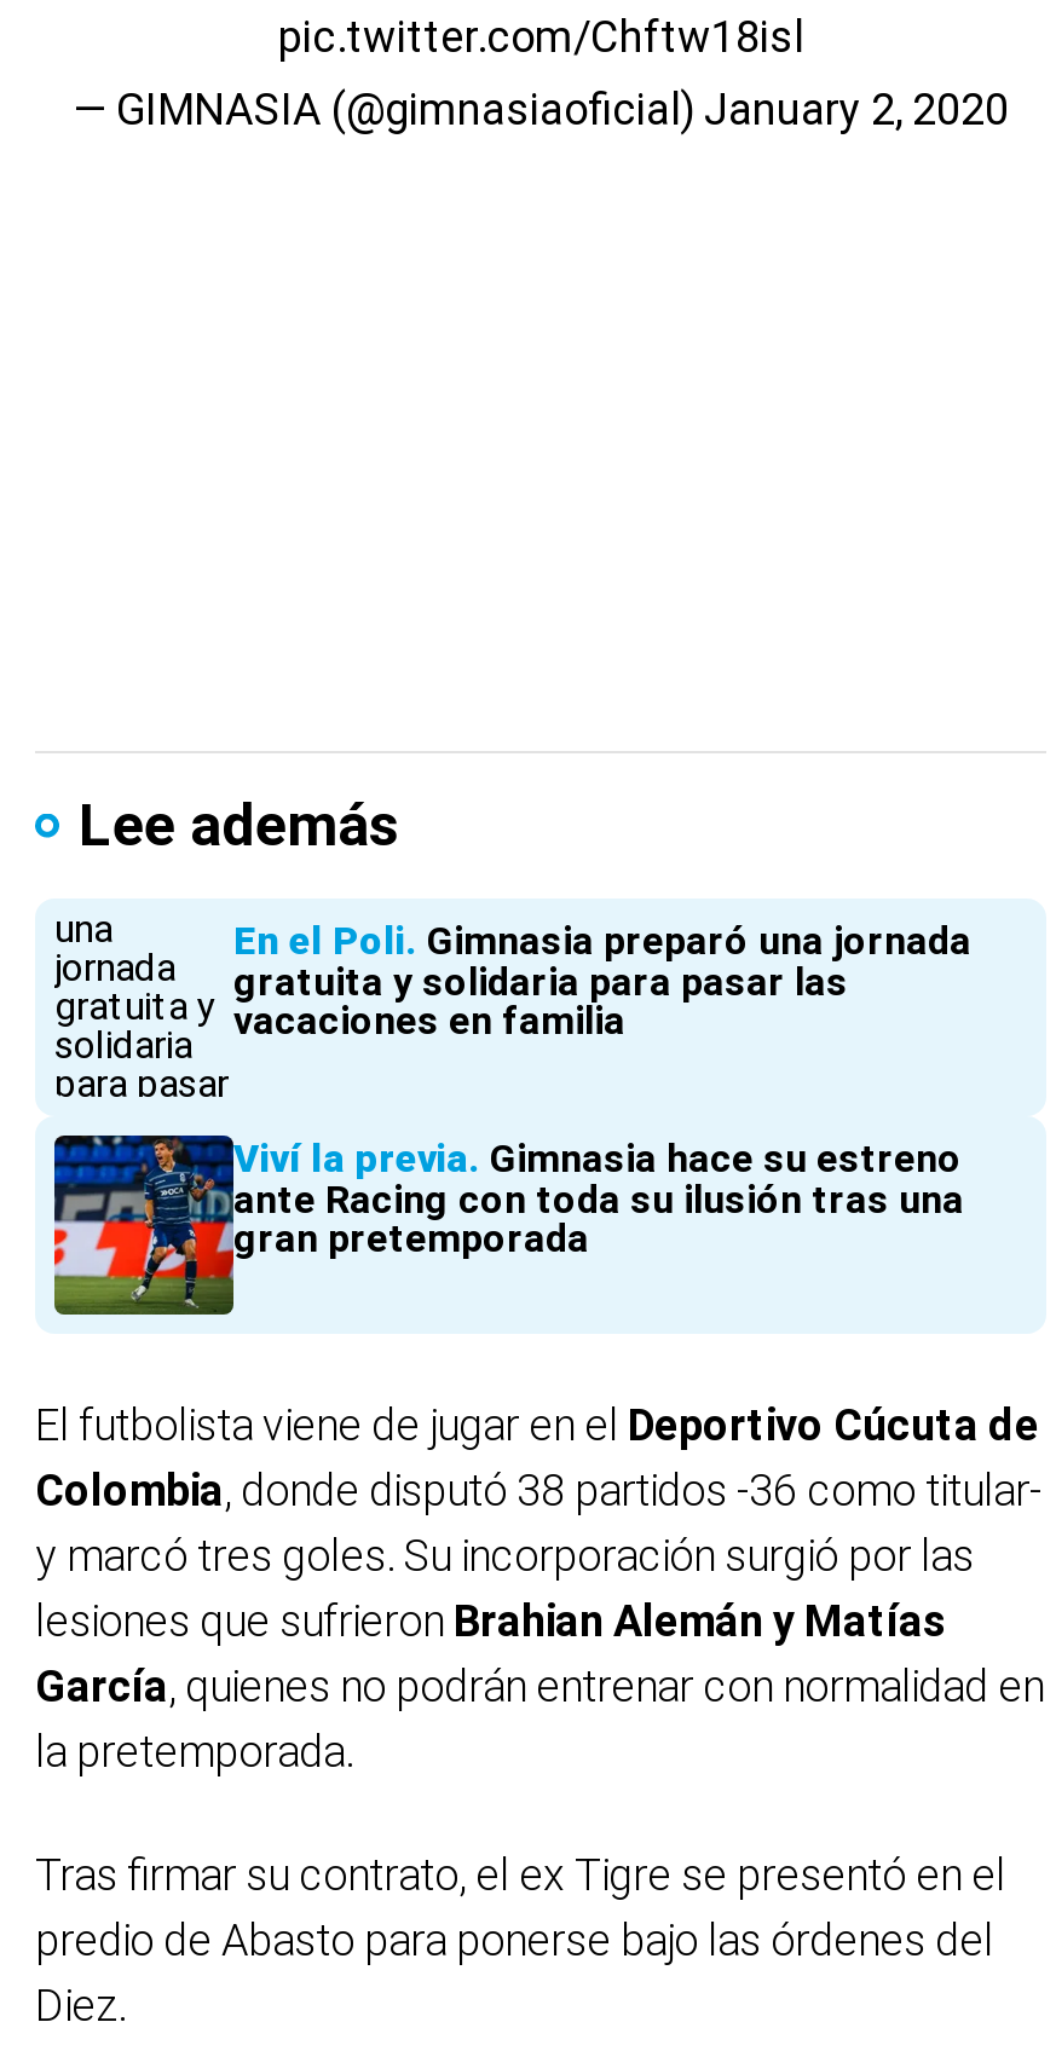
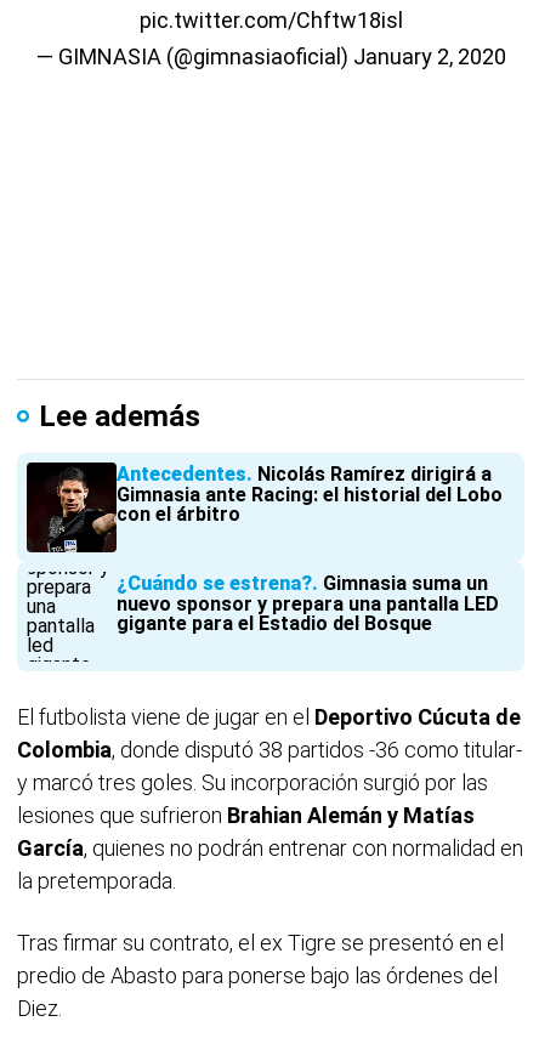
[54,918,971,1099] [image] | En el Poli Gimnasia preparó una jornada | gratuita y solidaria para pasar las | vacaciones en familia -> [25,461,503,554] [image] | Antecedentes Nicolás Ramírez dirigirá a | Gimnasia ante Racing: el historial del Lobo | con el árbitro
[52,1133,964,1317] [image] | Viví la previa Gimnasia hace su estreno | ante Racing con toda su ilusión tras una | gran pretemporada -> [25,571,499,662] [image] | ¿Cuándo se estrena? Gimnasia suma un | nuevo sponsor y prepara una pantalla LED | gigante para el Estadio del Bosque

